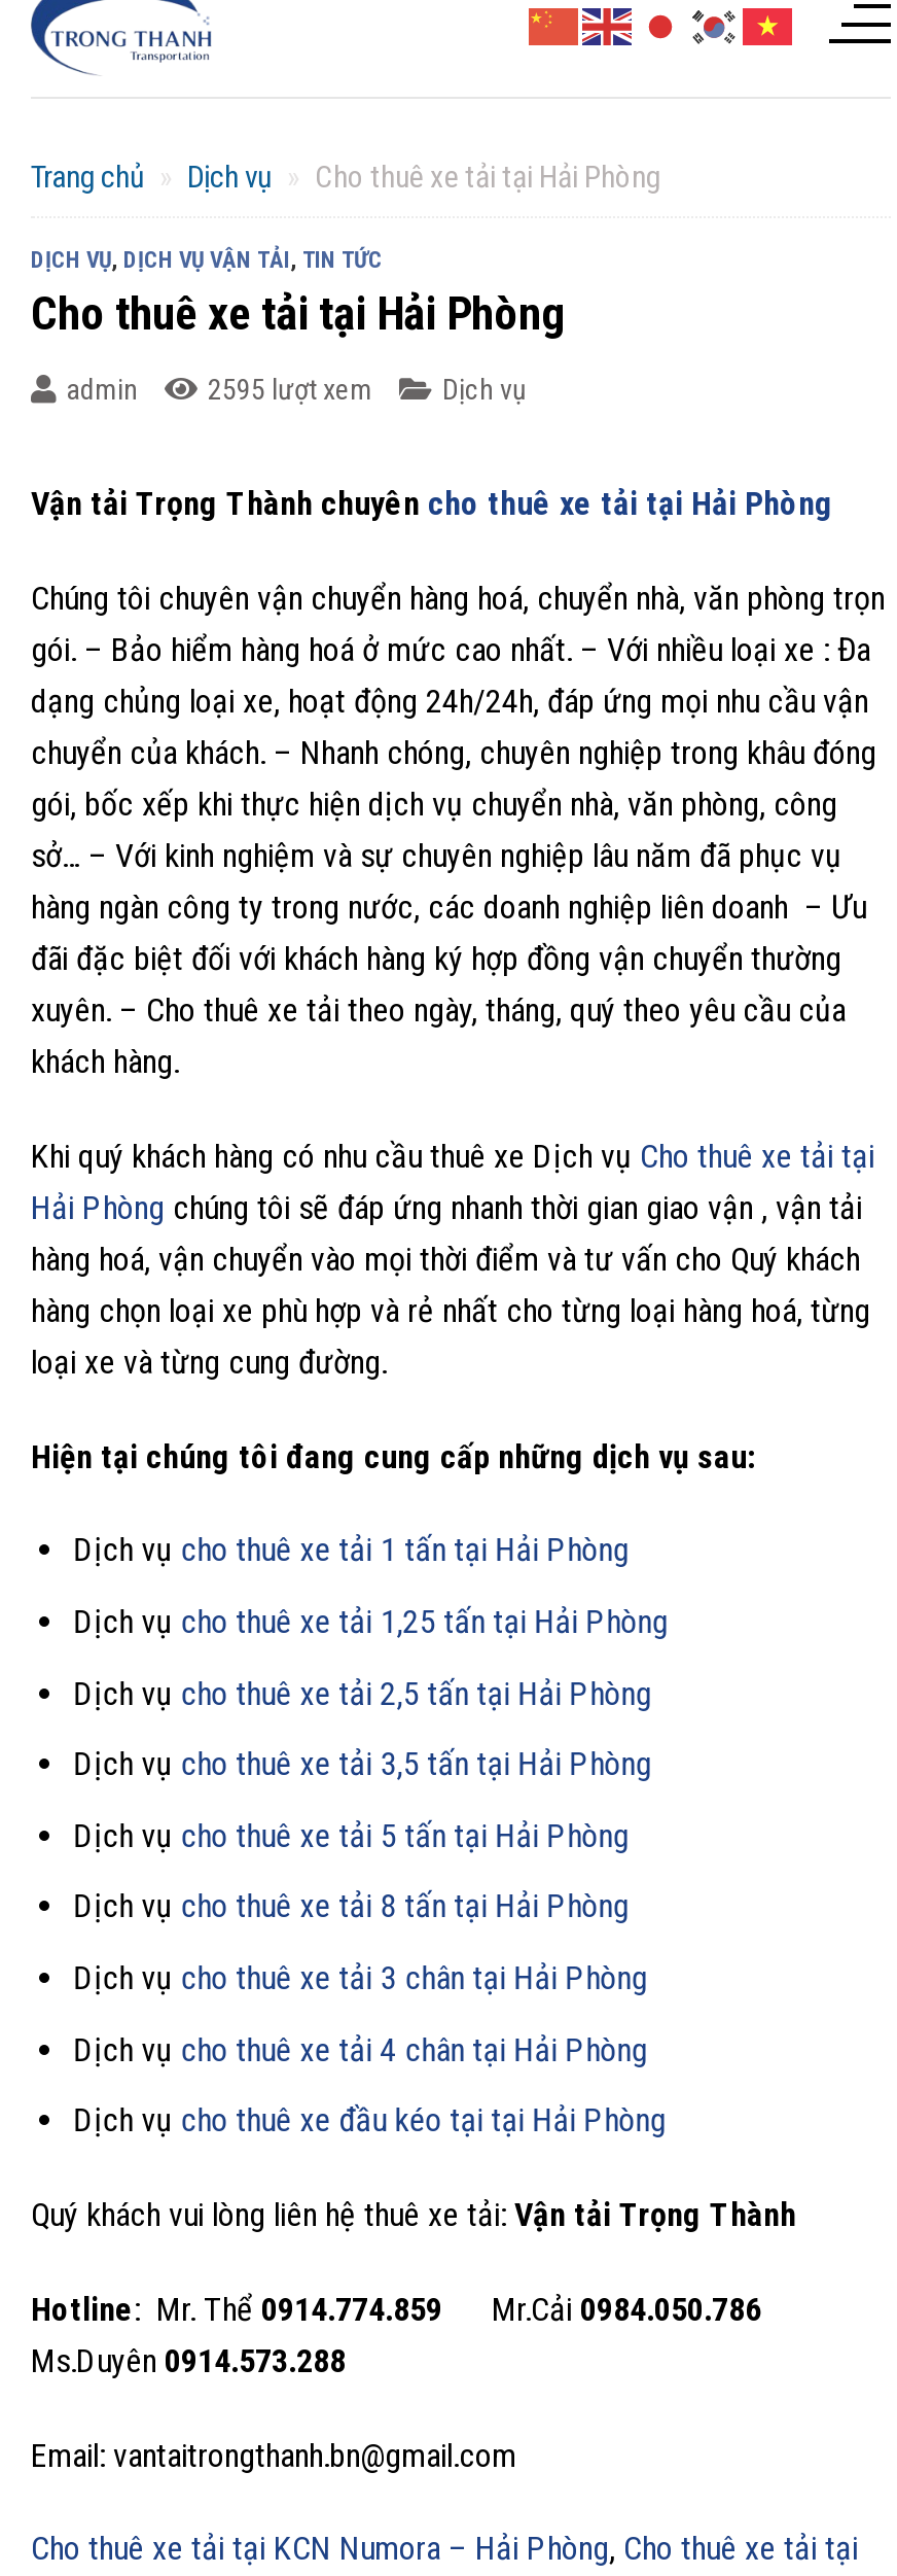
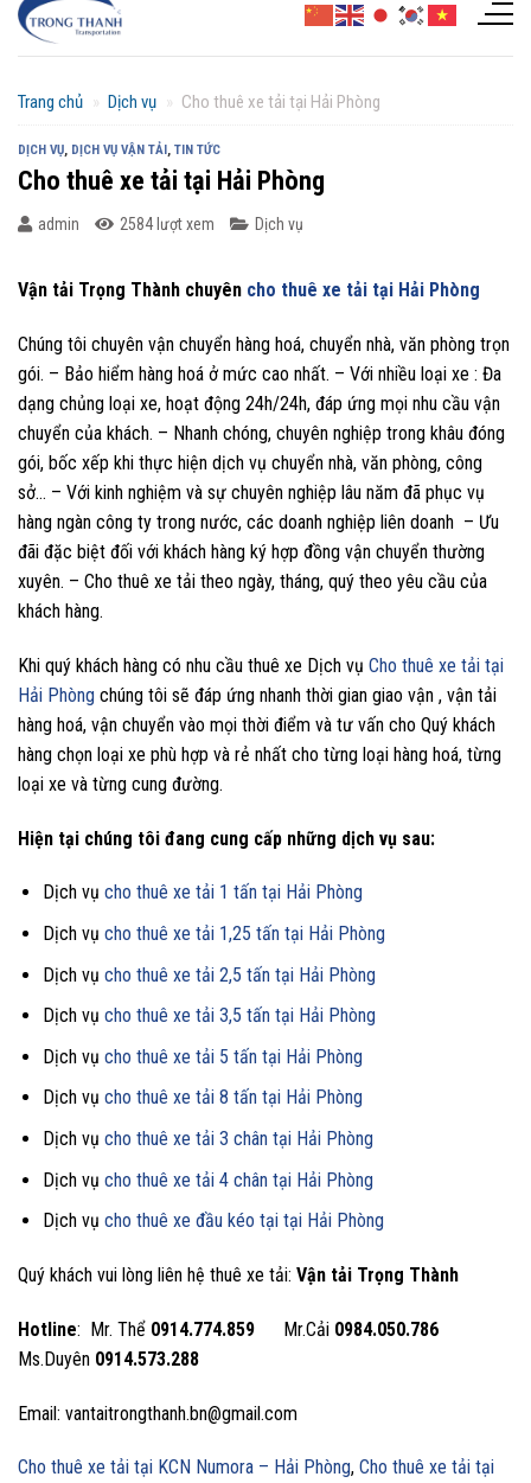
[208,372,372,405] 2595 lượt xem -> [120,214,215,233] 2584 lượt xem

